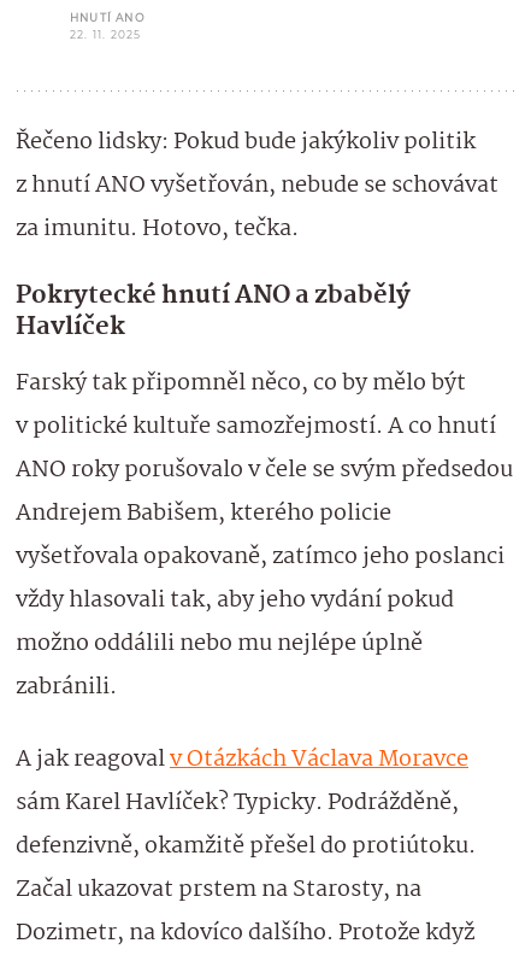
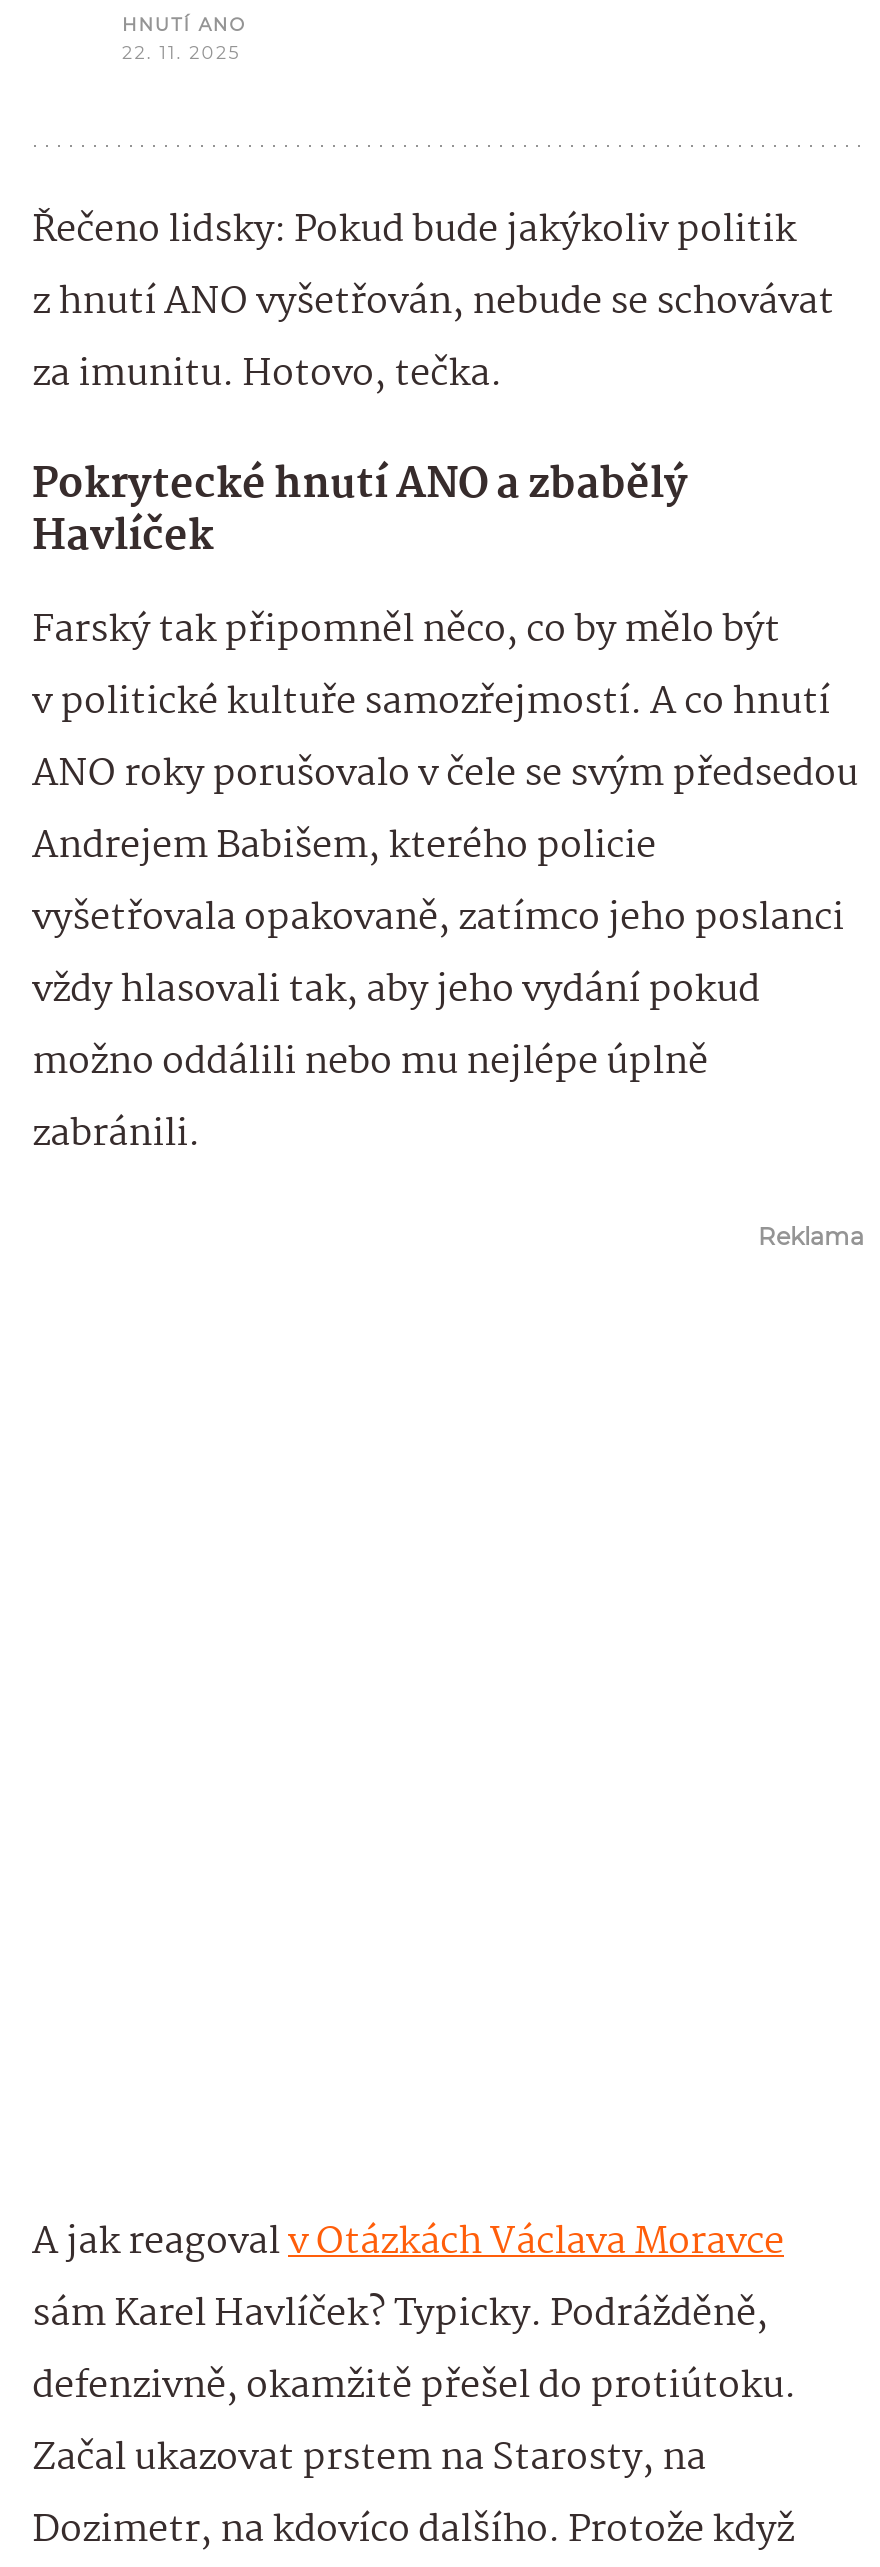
none -> [758,1221,864,1251] Reklama

